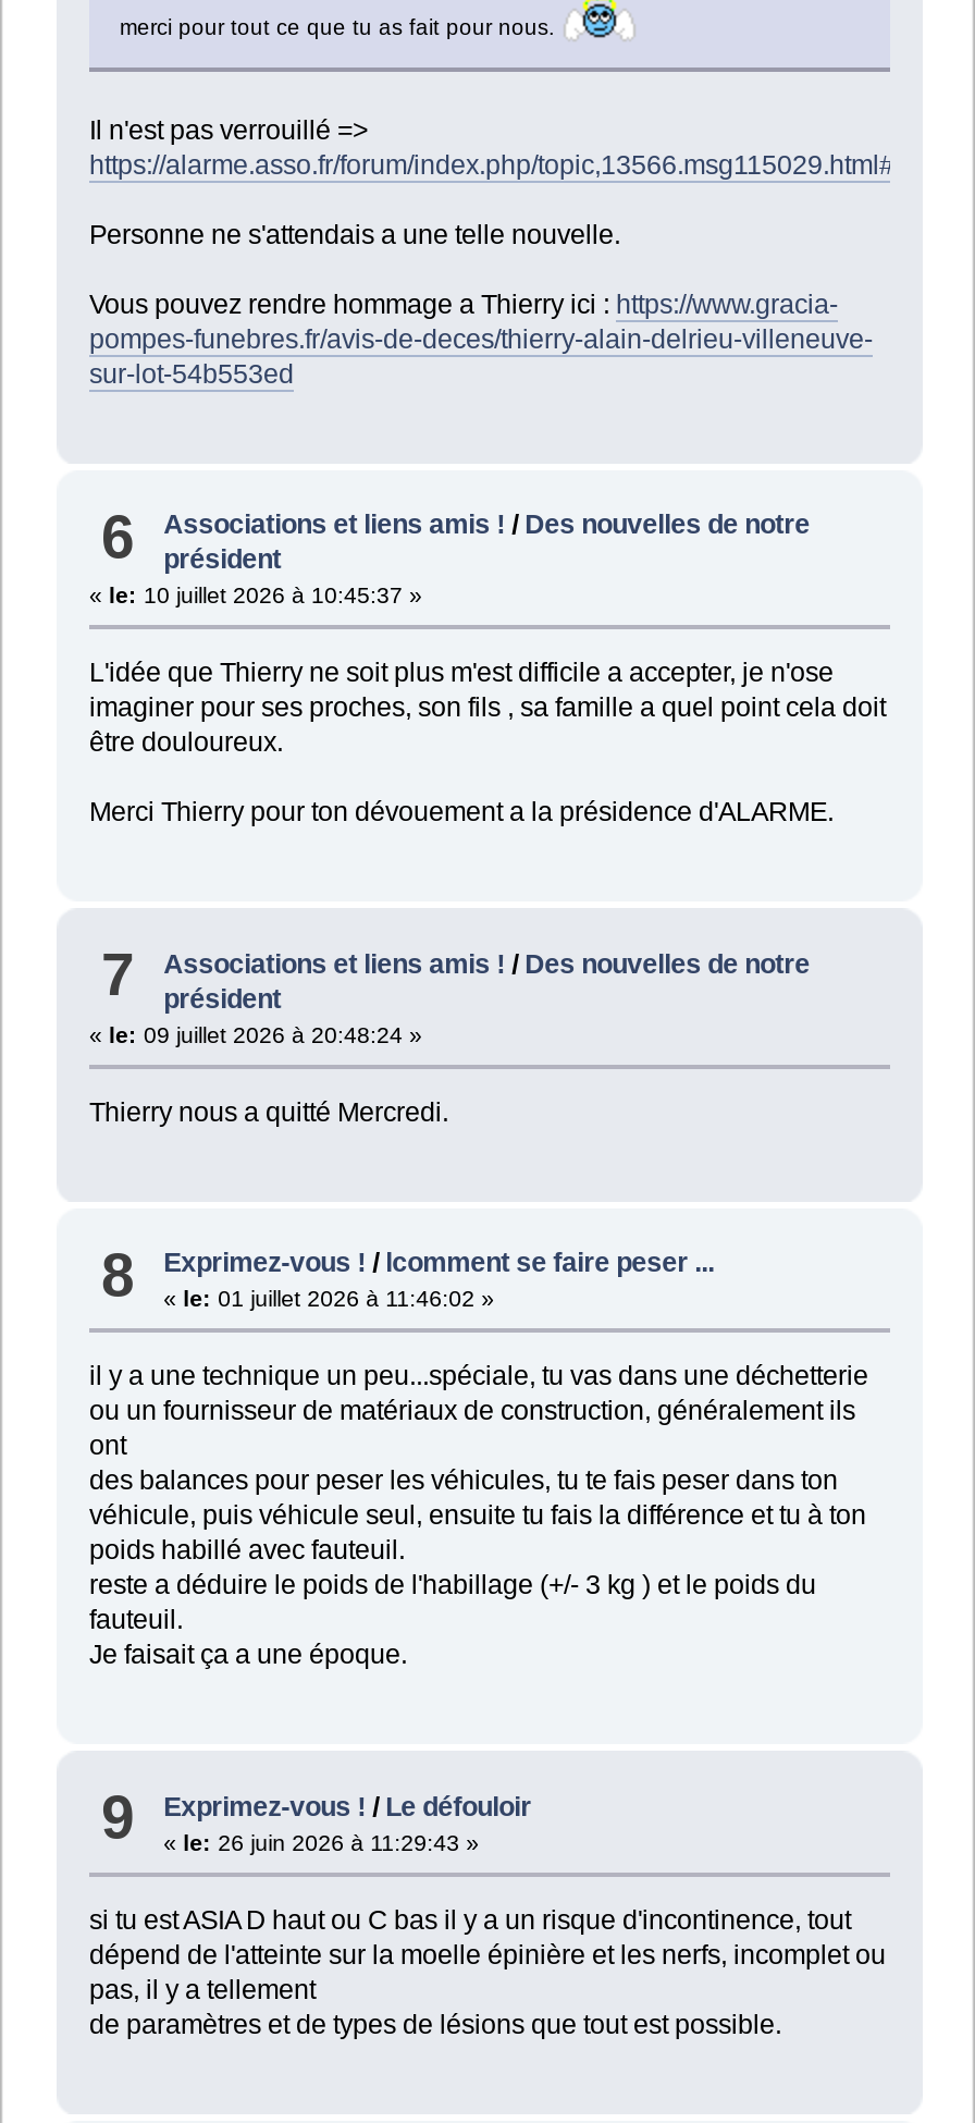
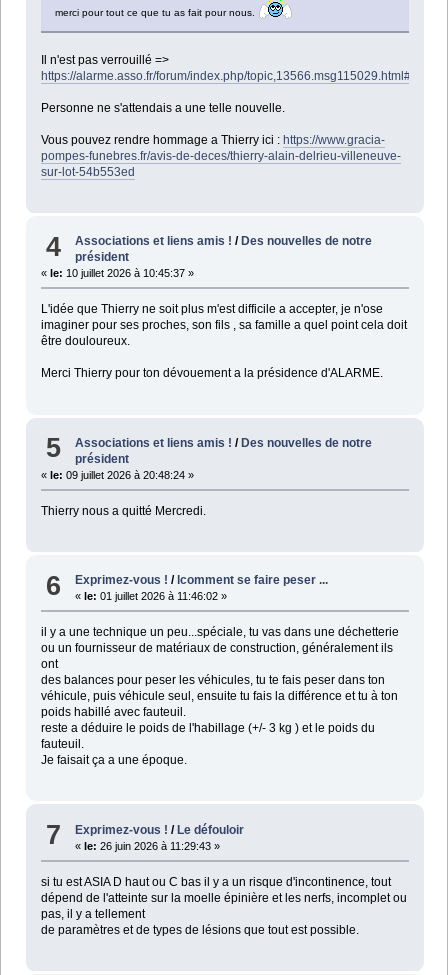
[101,503,810,575] 6 Associations et liens amis ! / Des nouvelles de notre président -> [46,231,372,264] 4 Associations et liens amis ! / Des nouvelles de notre président
[101,941,810,1014] 7 Associations et liens amis ! / Des nouvelles de notre président -> [46,432,372,466] 5 Associations et liens amis ! / Des nouvelles de notre président
[101,1240,714,1311] 8 Exprimez-vous ! / lcomment se faire peser ... «le: 01 juillet 2026 à 11:46:02 » -> [46,570,328,602] 6 Exprimez-vous ! / lcomment se faire peser ... «le: 01 juillet 2026 à 11:46:02 »
[101,1784,531,1855] 9 Exprimez-vous ! / Le défouloir «le: 26 juin 2026 à 11:29:43 » -> [46,819,244,852] 7 Exprimez-vous ! / Le défouloir «le: 26 juin 2026 à 11:29:43 »

